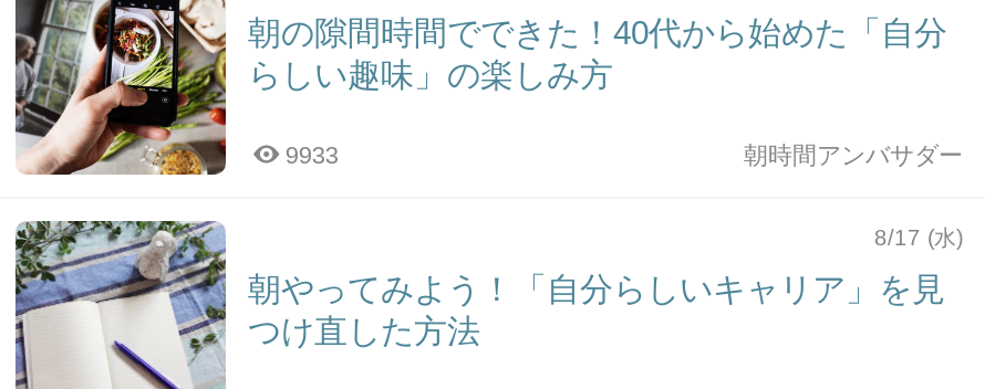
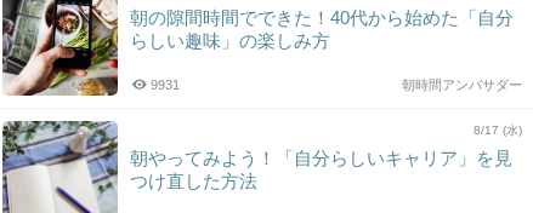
[285,142,338,168] 9933 -> [150,78,180,92] 9931

